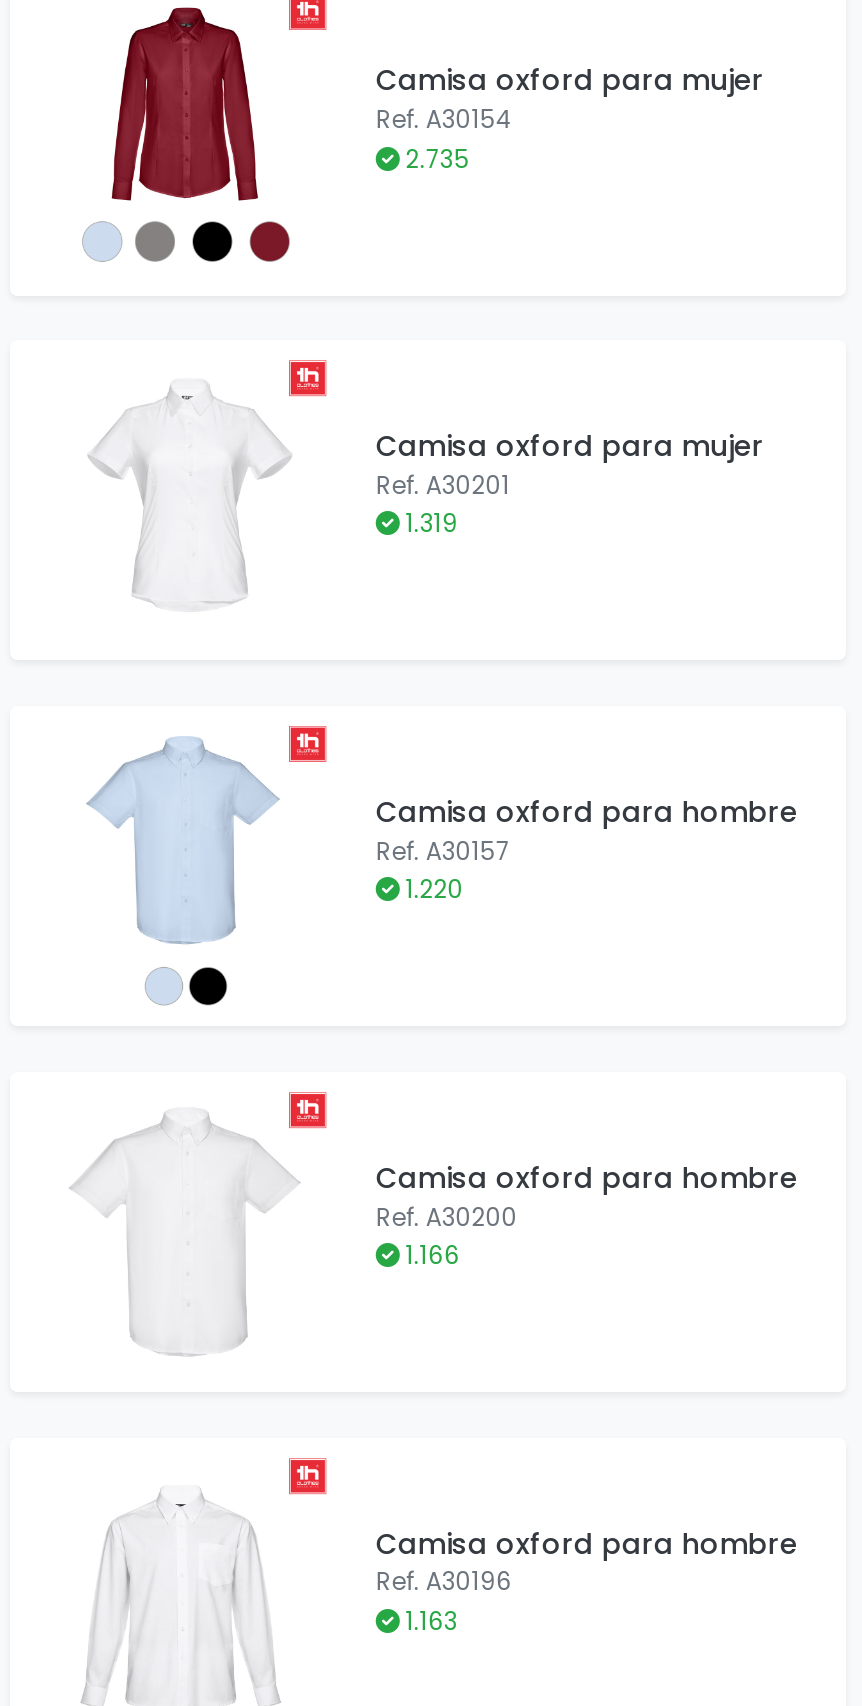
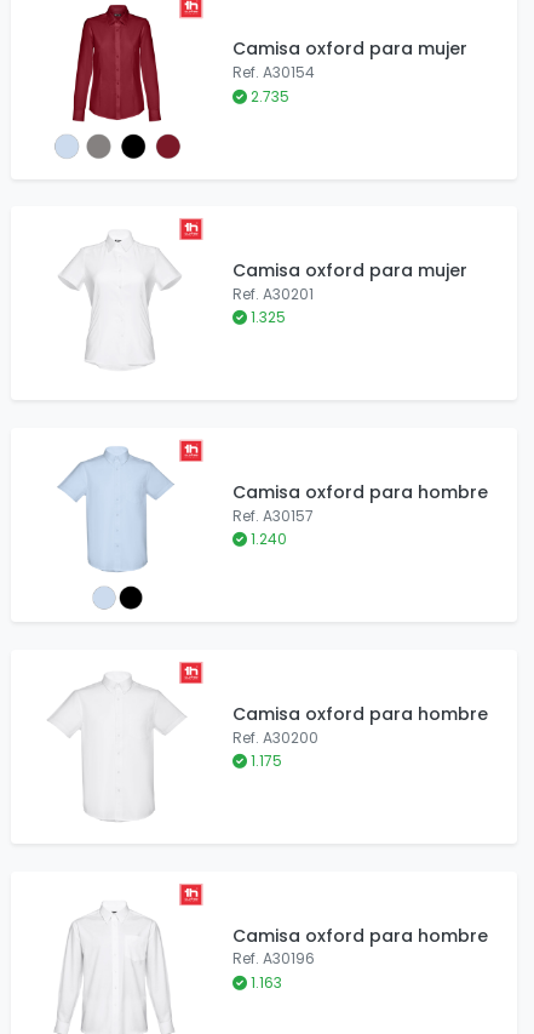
[400,507,458,541] 1.319 -> [247,307,286,328] 1.325
[400,873,464,907] 1.220 -> [247,529,287,550] 1.240
[400,1239,460,1273] 1.166 -> [247,751,282,771] 1.175

